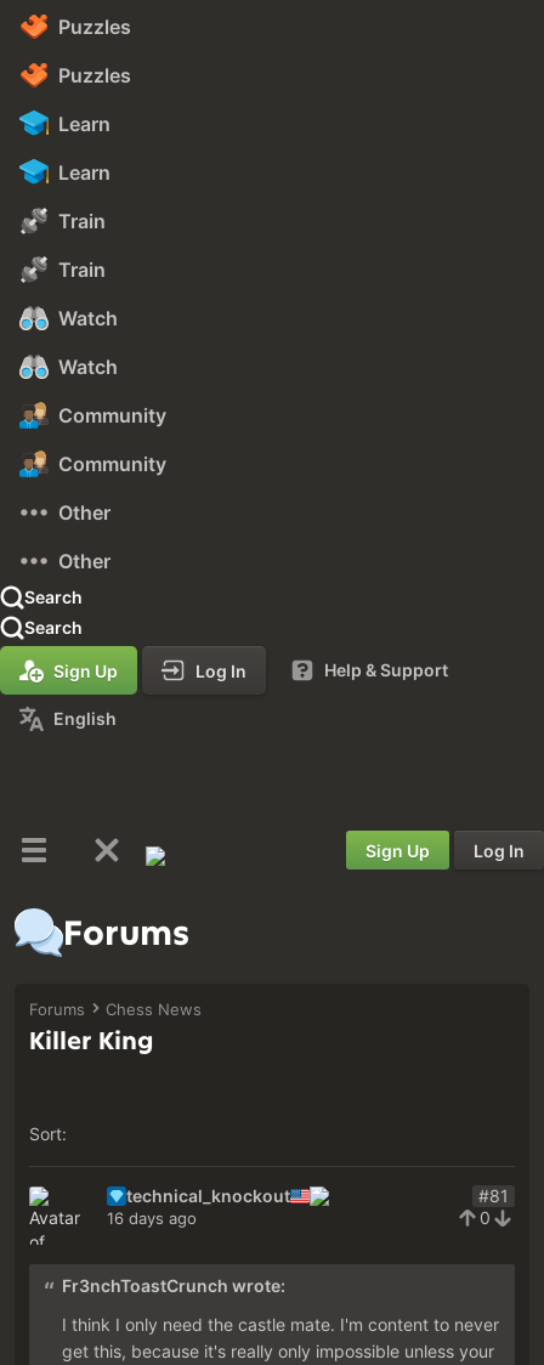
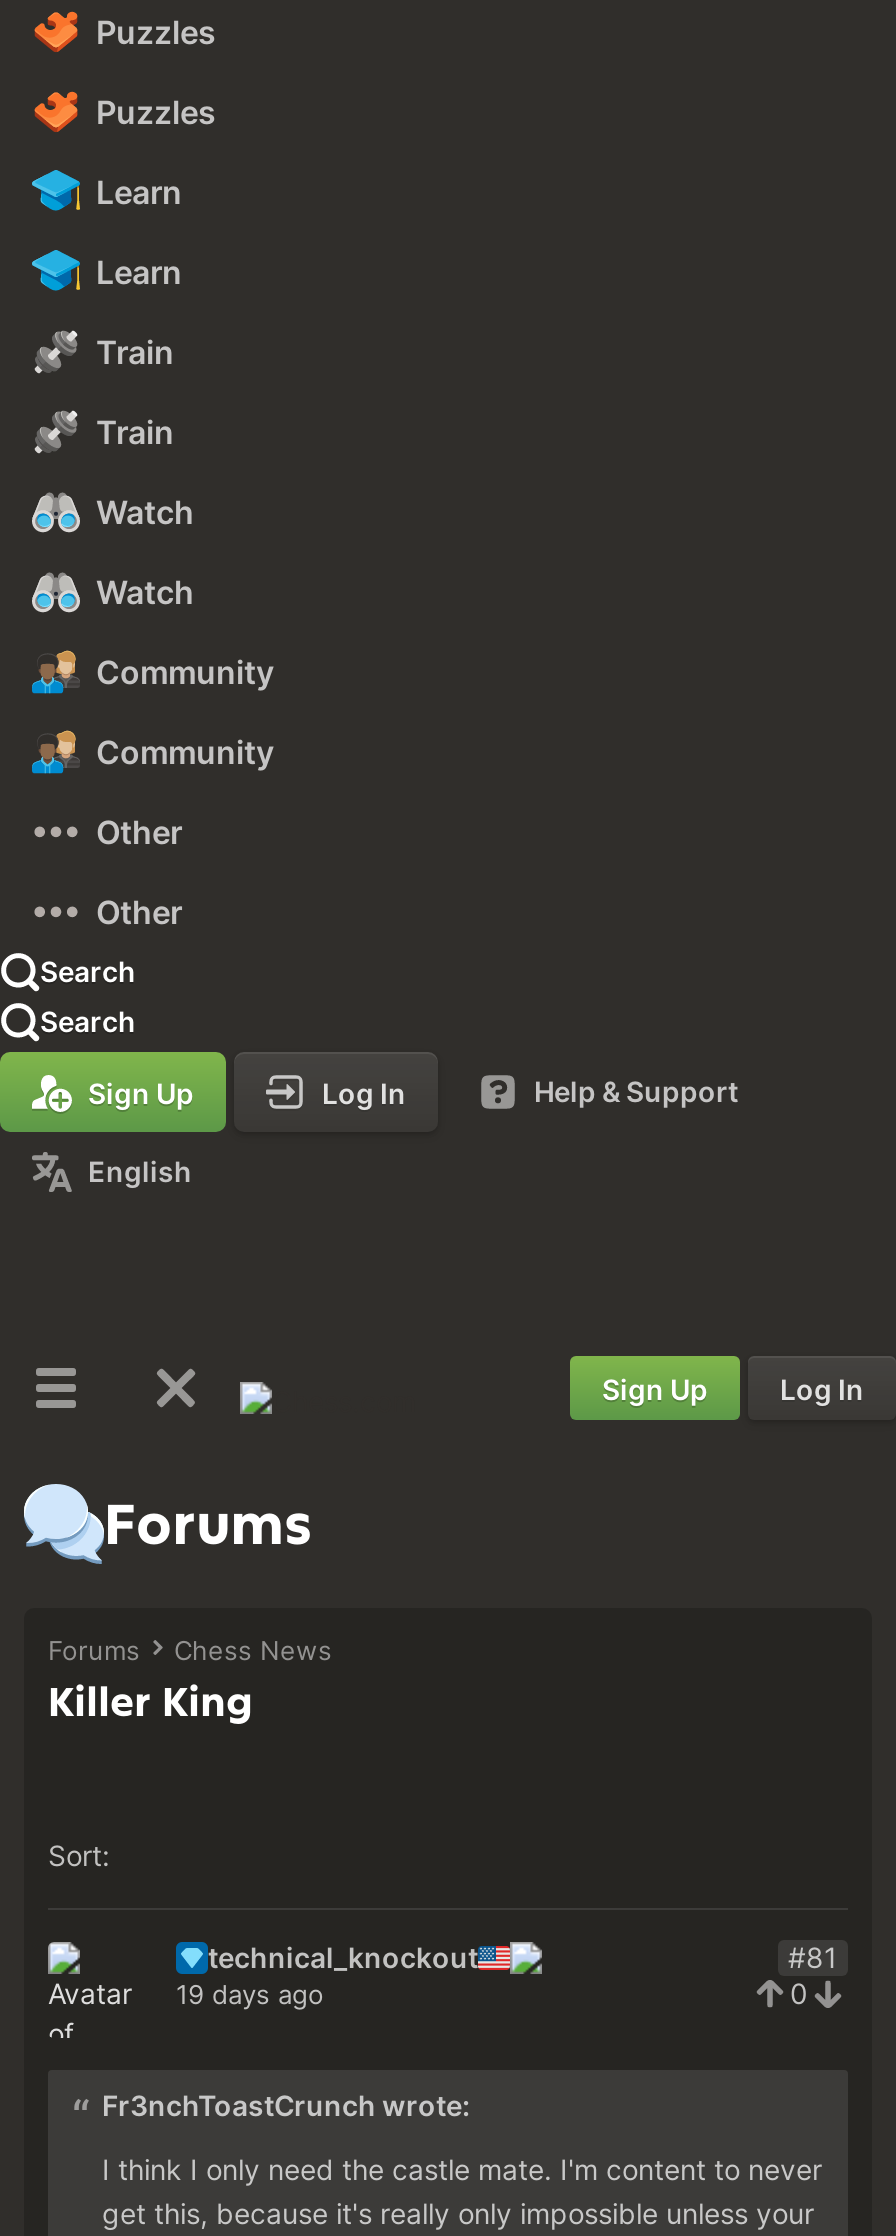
[107,1208,197,1228] 16 days ago -> [176,1978,324,2010] 19 days ago

